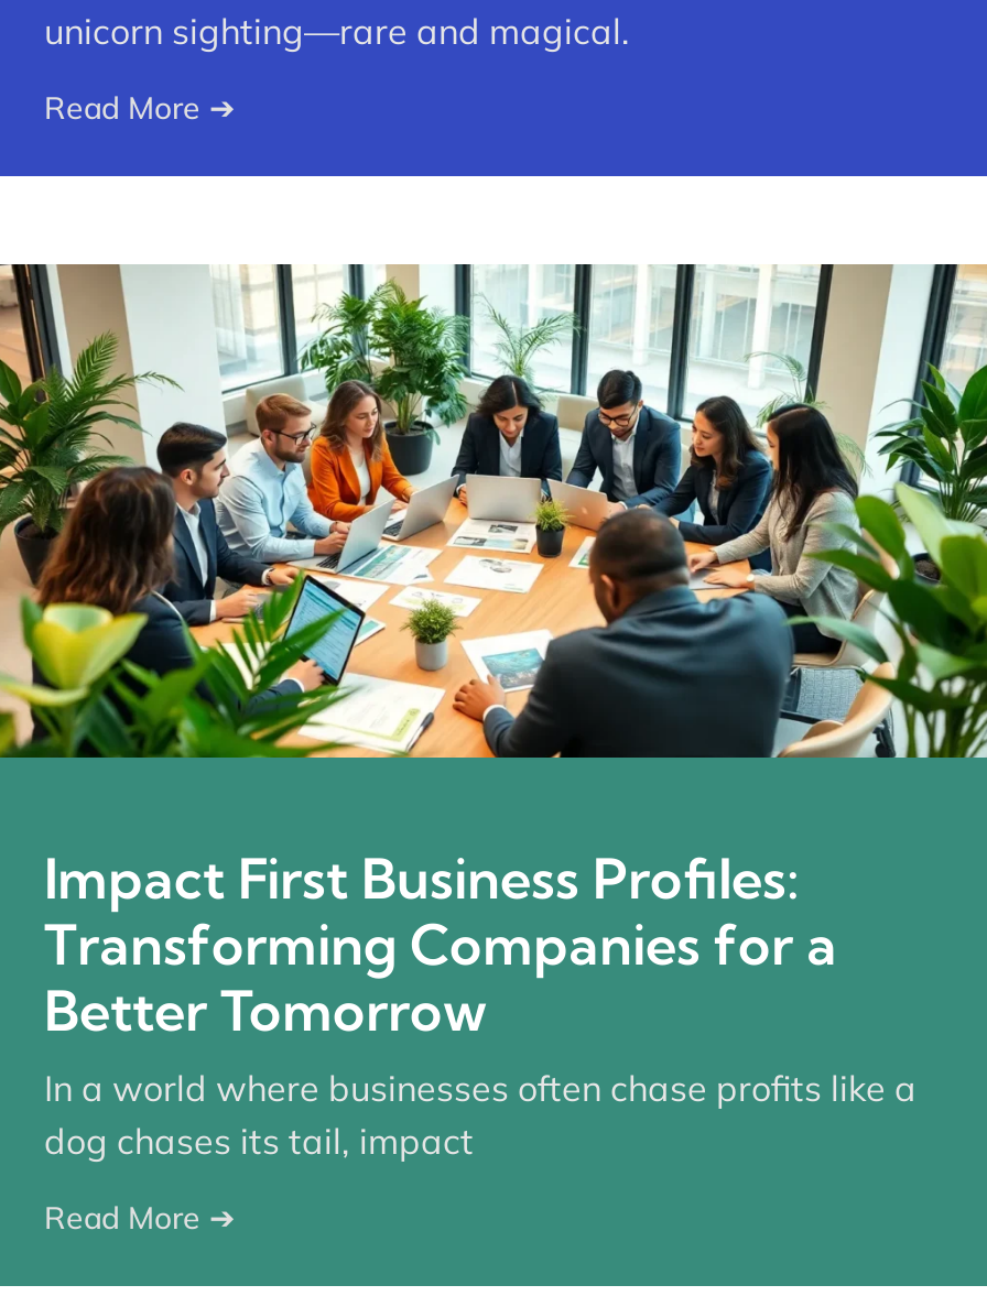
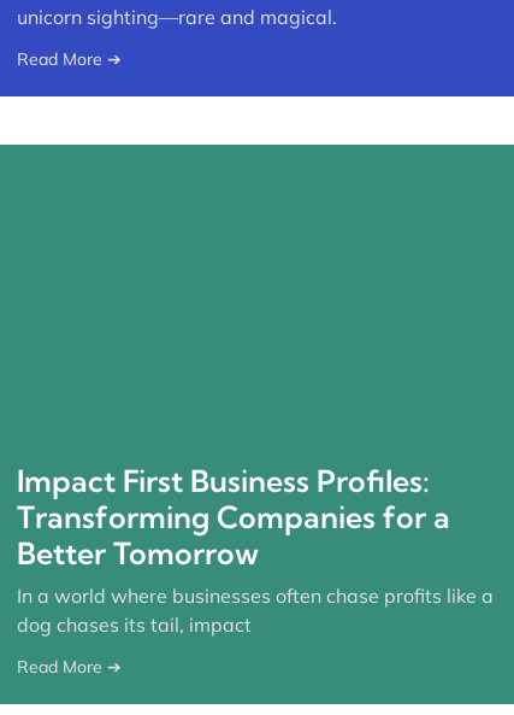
[7,262,980,760] [image] -> none

